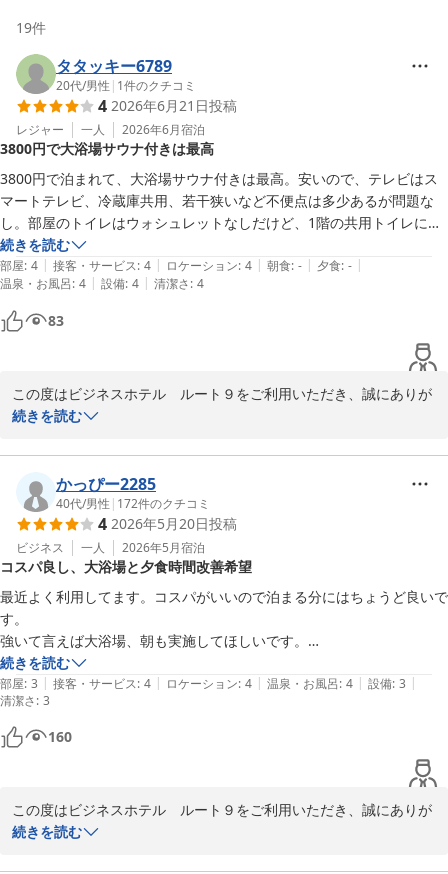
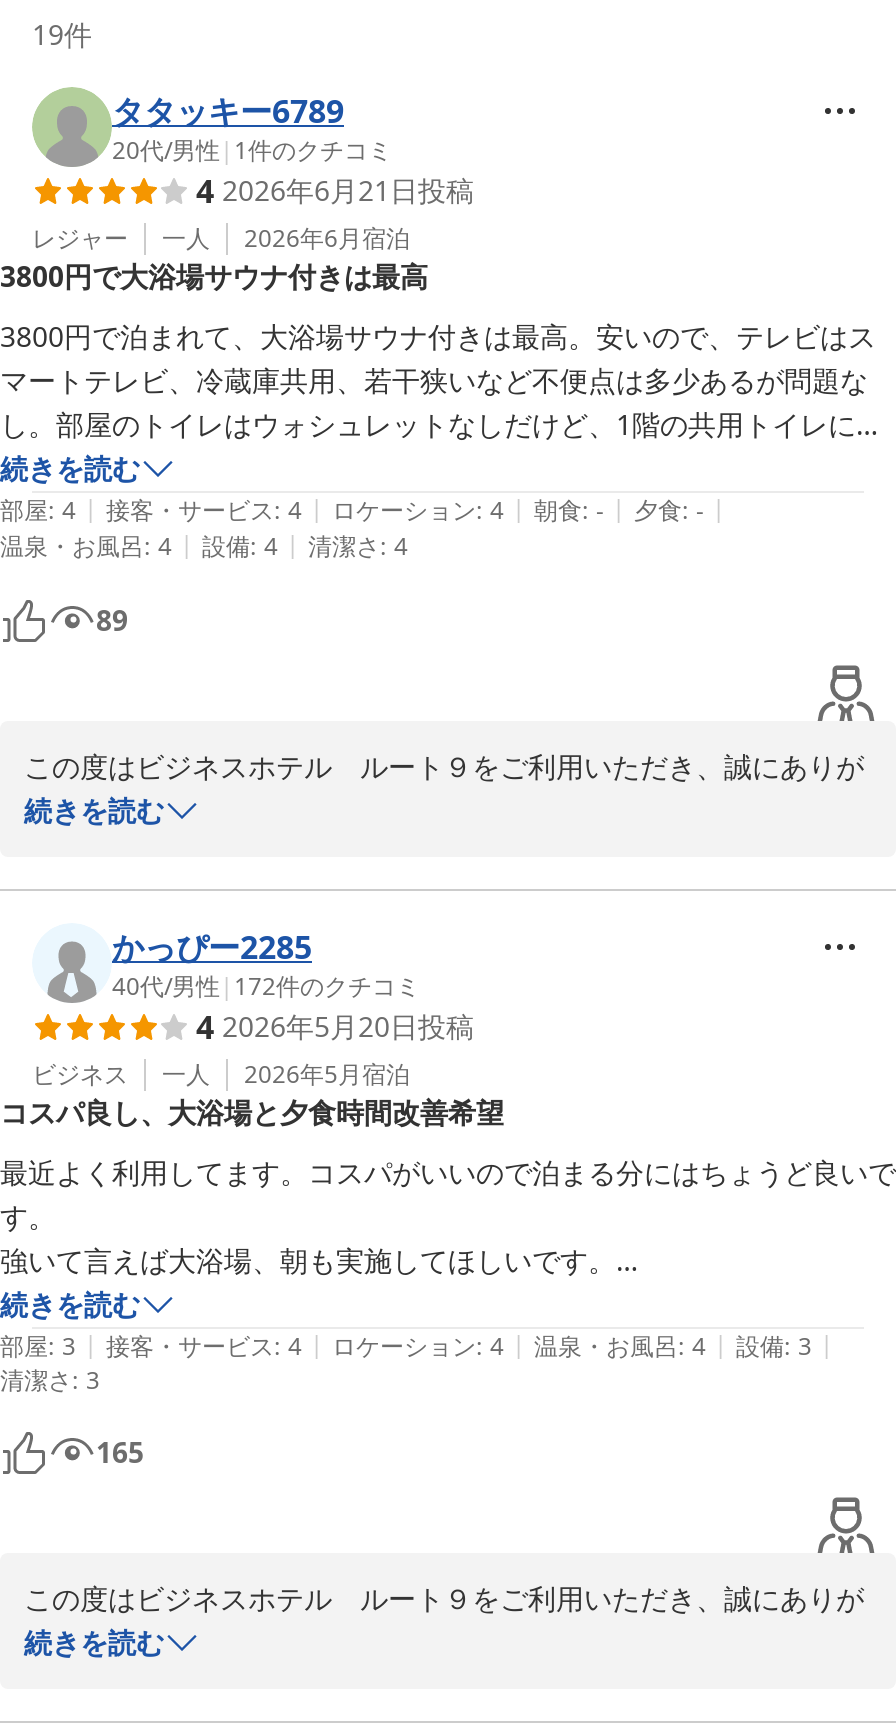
[48,311,64,330] 83 -> [96,601,128,639] 89
[48,727,72,746] 160 -> [96,1433,144,1471] 165

